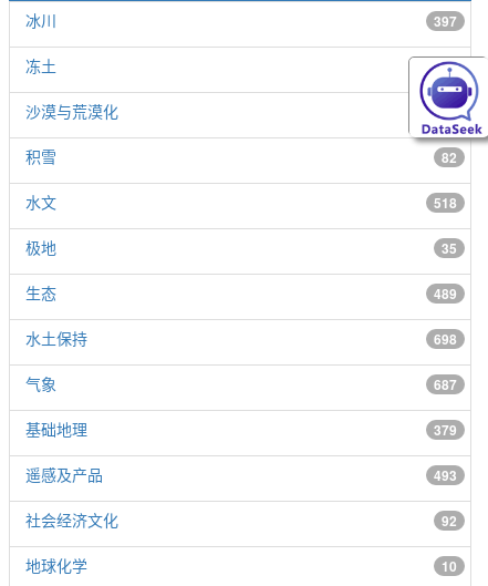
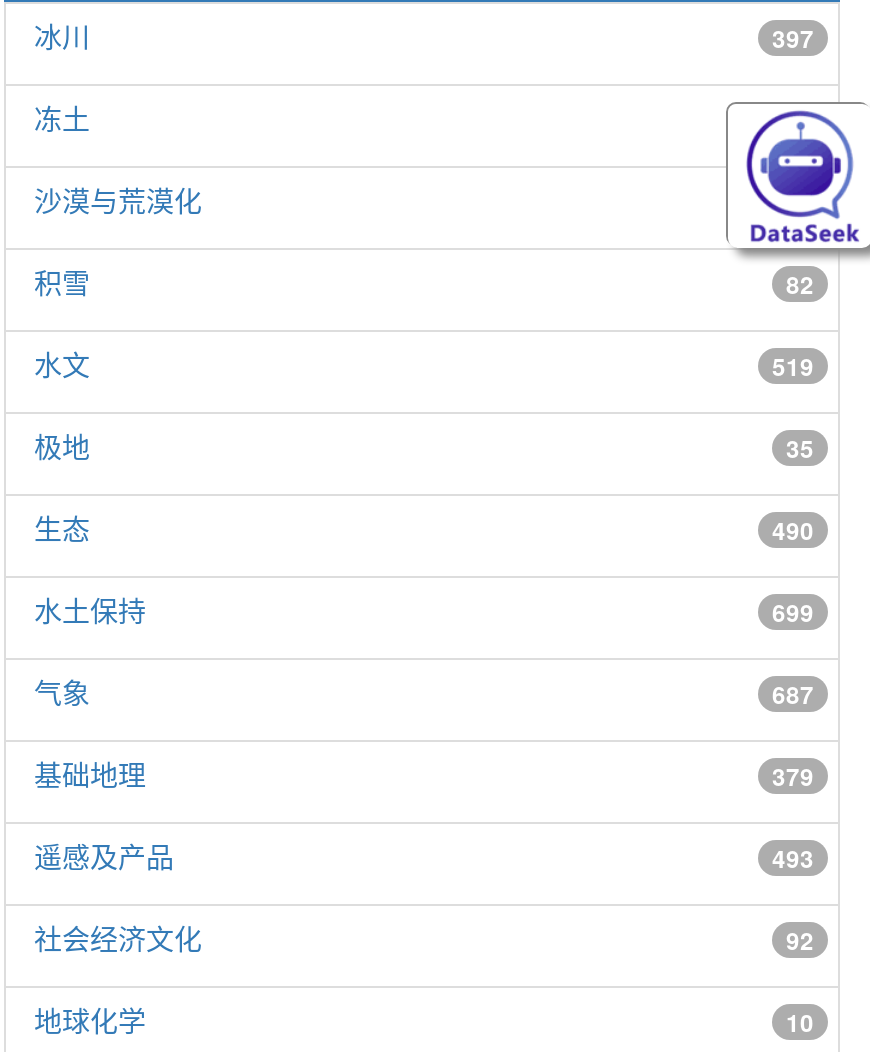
[434,193,457,213] 518 -> [772,348,814,384] 519
[434,284,457,304] 489 -> [772,512,814,548] 490
[434,329,457,349] 698 -> [772,594,814,630] 699

